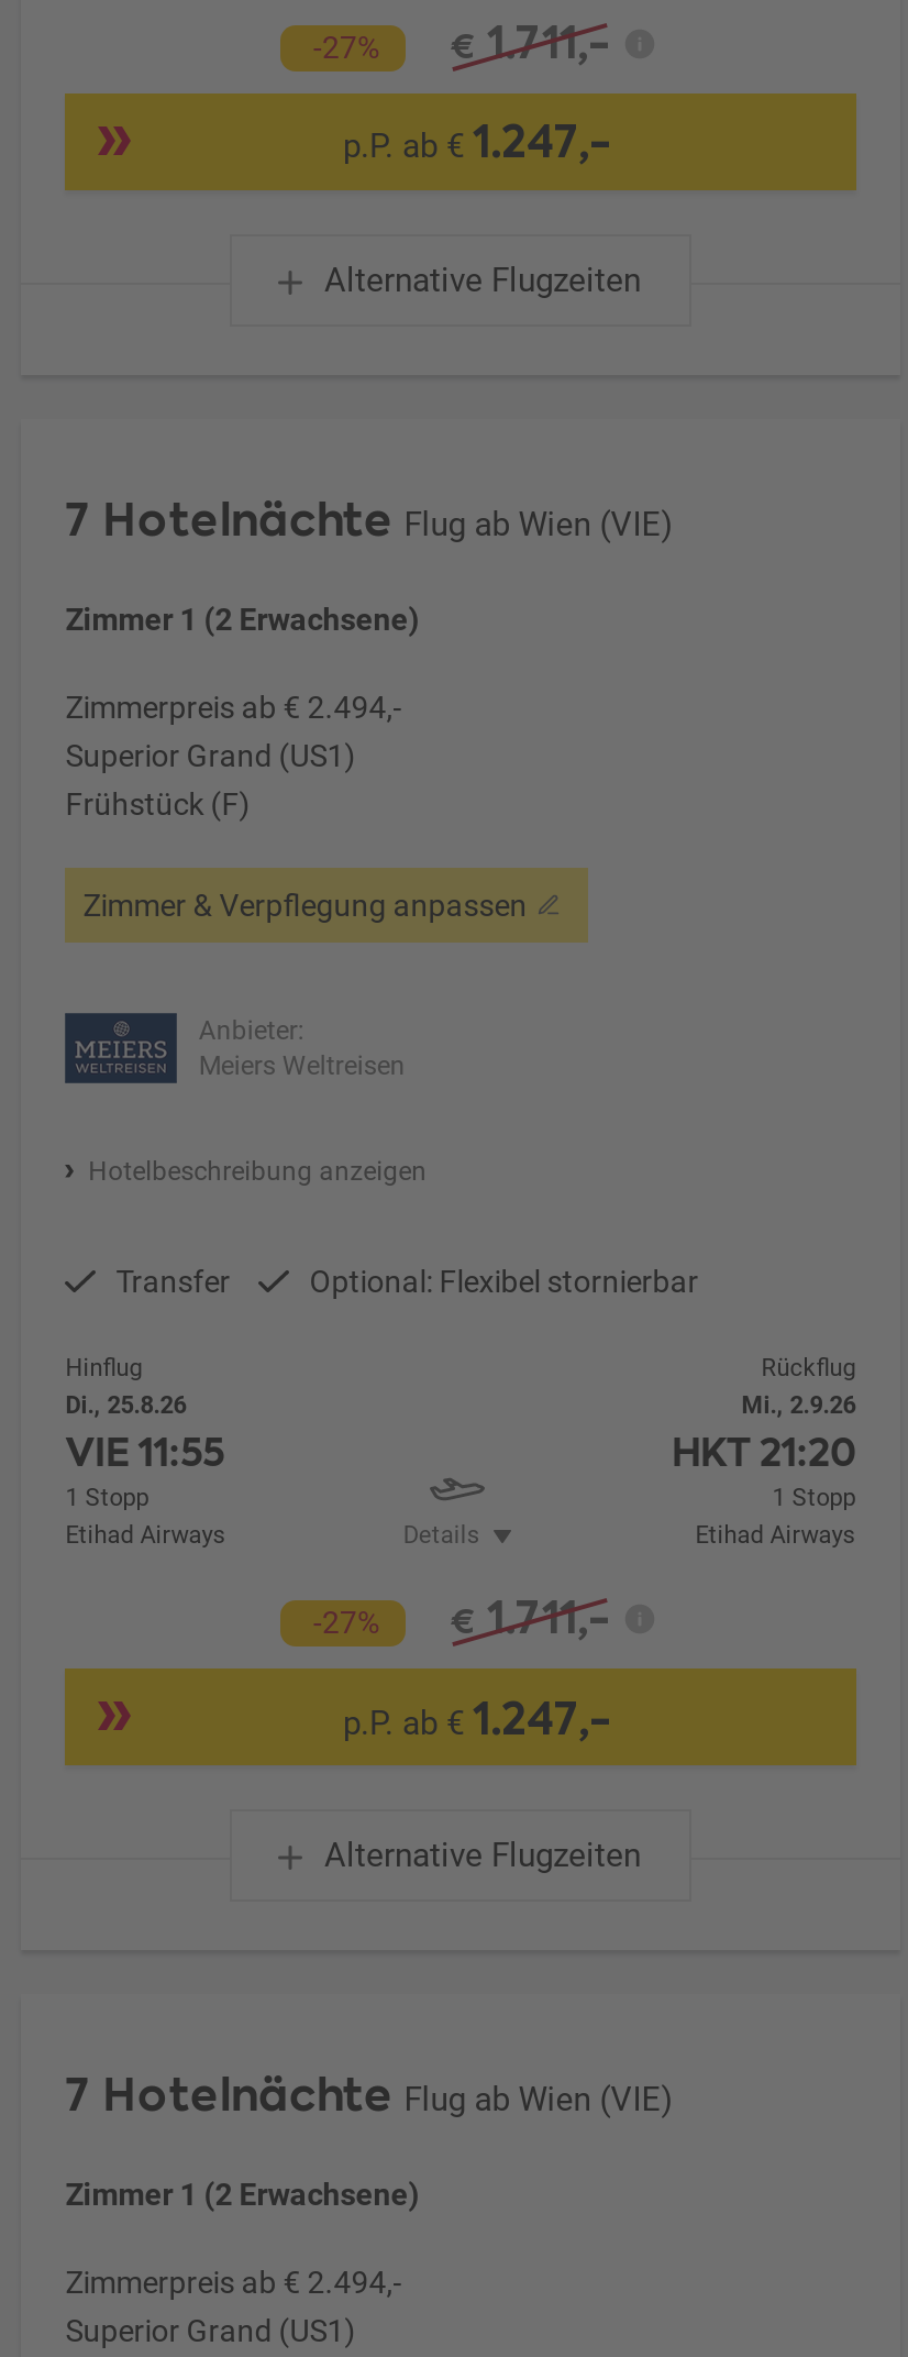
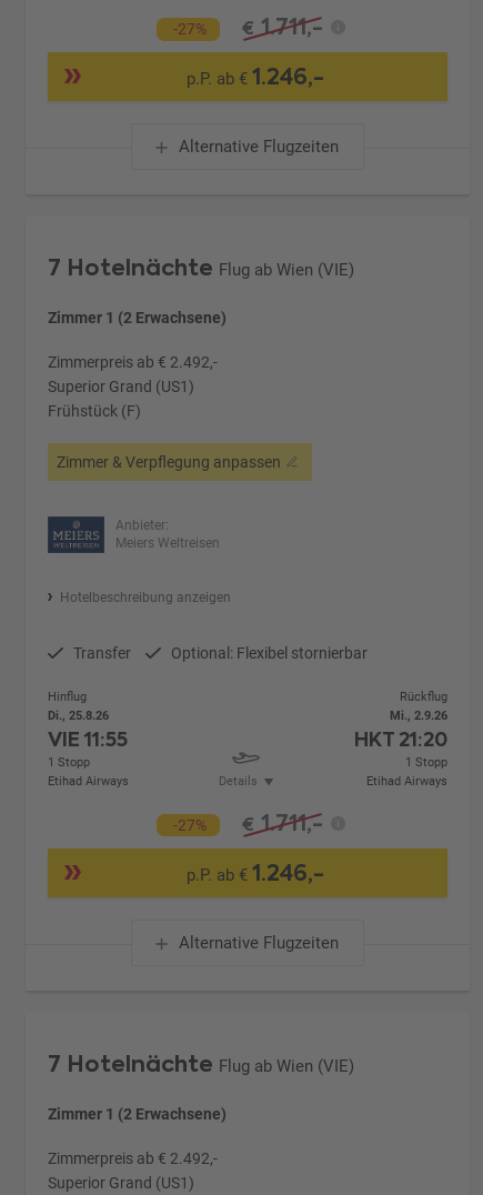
[343,112,611,173] p.P. ab €1.247,- -> [187,61,325,93] p.P. ab €1.246,-
[65,690,402,725] Zimmerpreis ab € 2.494,- -> [48,353,218,371] Zimmerpreis ab € 2.492,-
[343,1688,611,1749] p.P. ab €1.247,- -> [187,857,325,888] p.P. ab €1.246,-
[65,2266,402,2301] Zimmerpreis ab € 2.494,- -> [48,1149,218,1167] Zimmerpreis ab € 2.492,-

